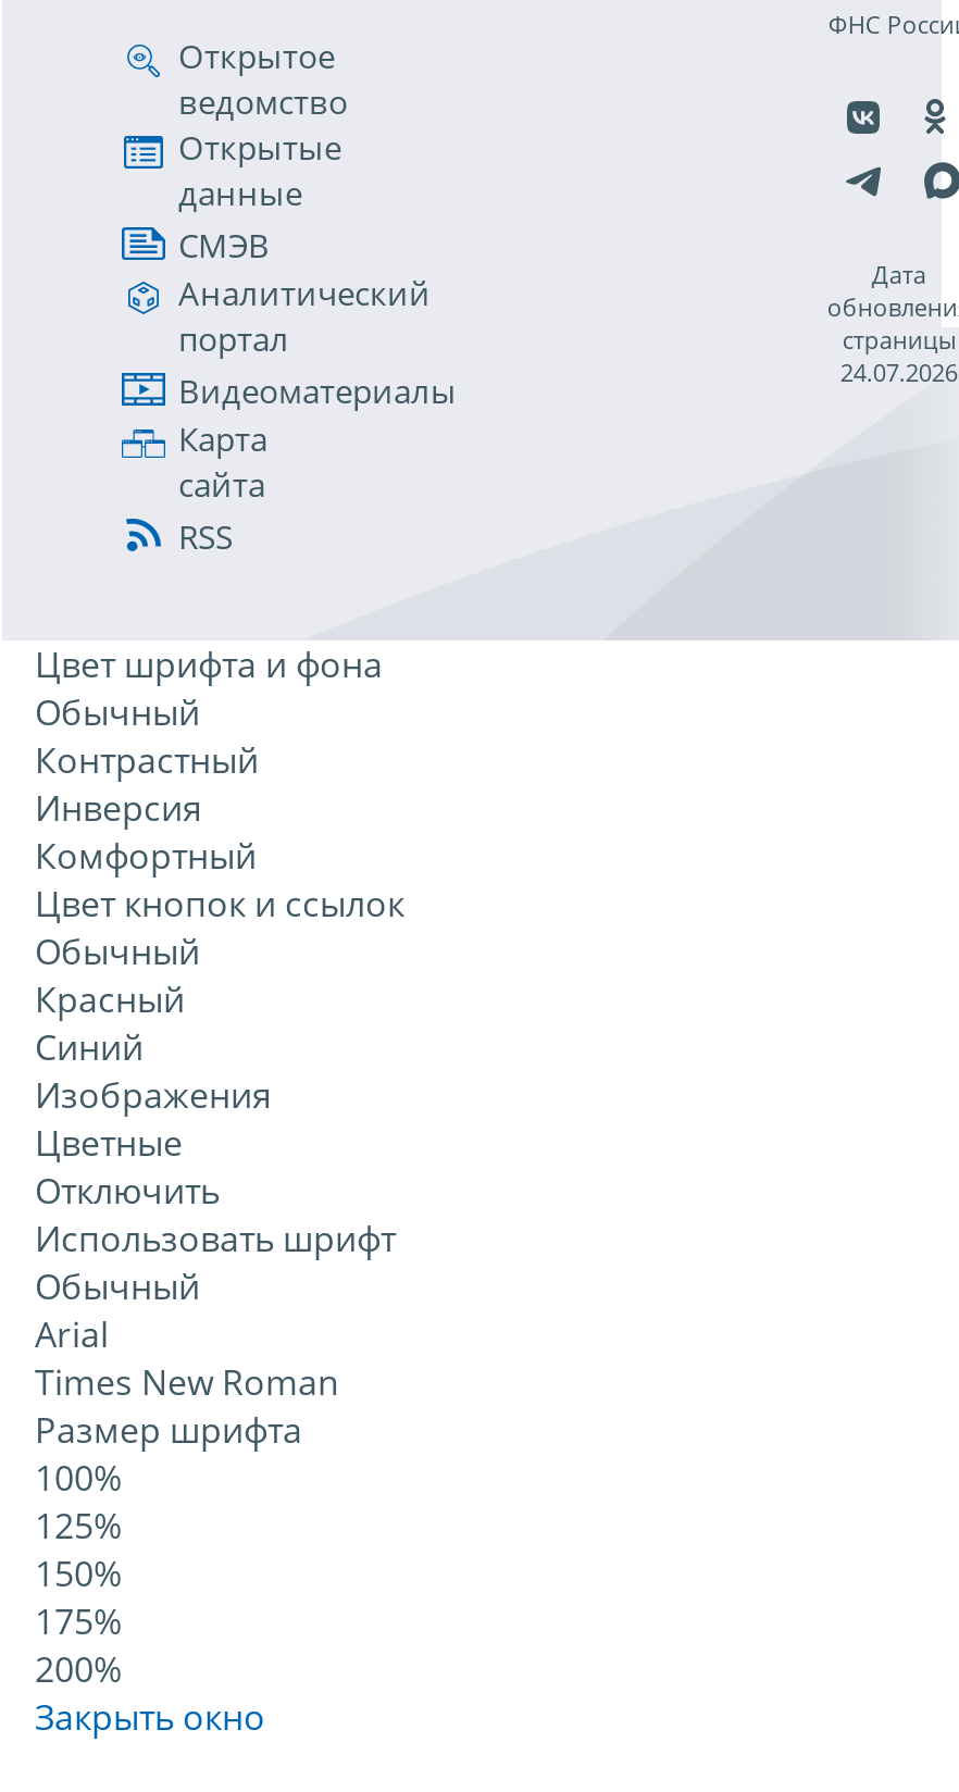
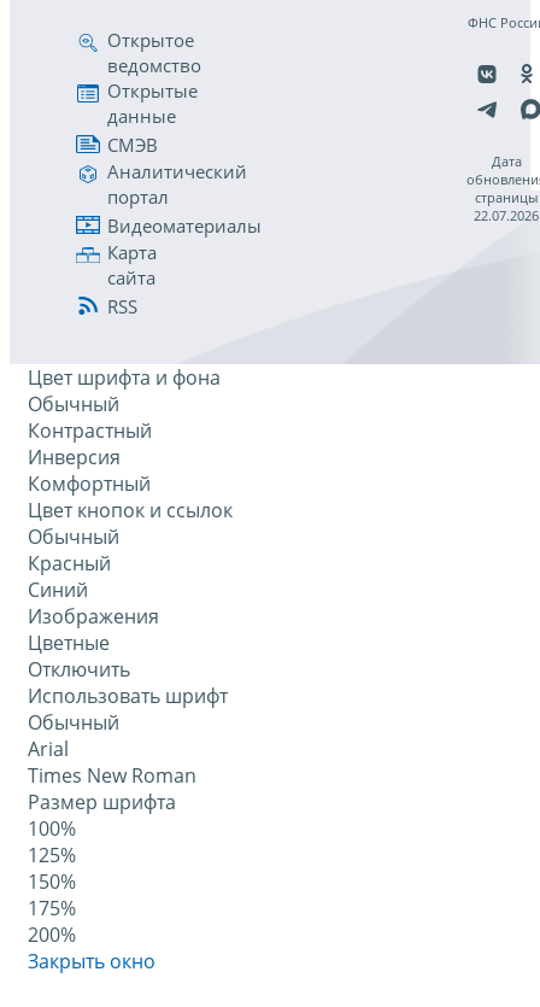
[840,357,957,389] 24.07.2026 -> [474,207,539,225] 22.07.2026

